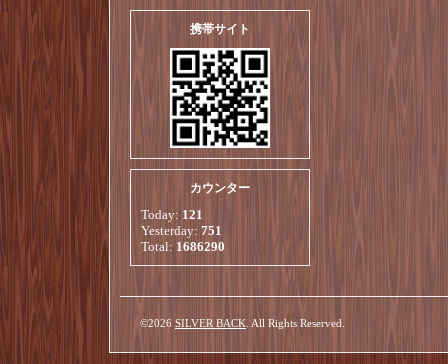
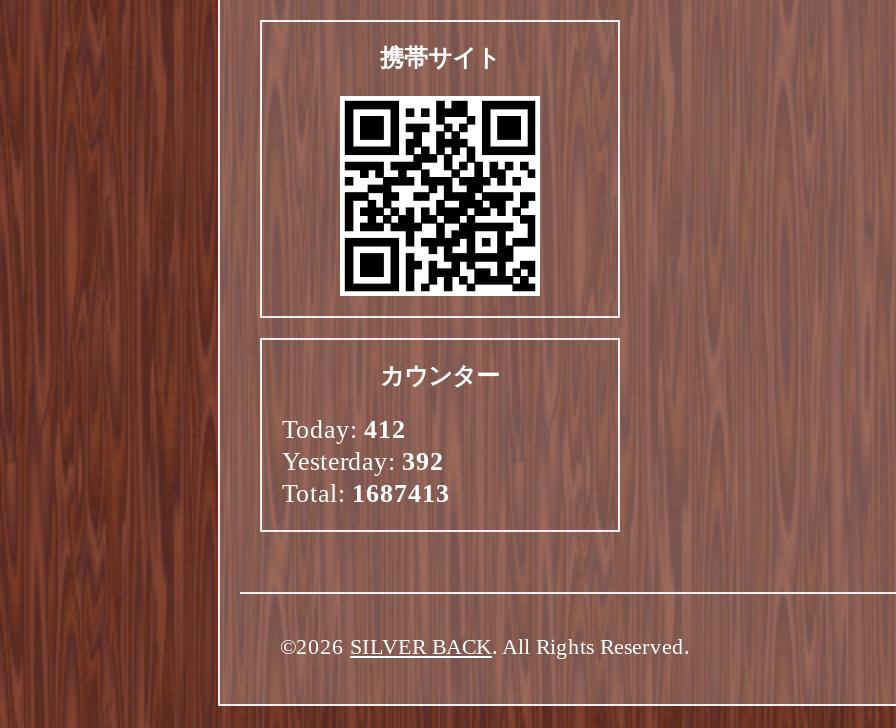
[141,207,203,222] Today: 121 -> [282,414,406,444] Today: 412
[141,223,222,238] Yesterday: 751 -> [282,446,444,476] Yesterday: 392
[141,239,225,254] Total: 1686290 -> [282,478,450,508] Total: 1687413

